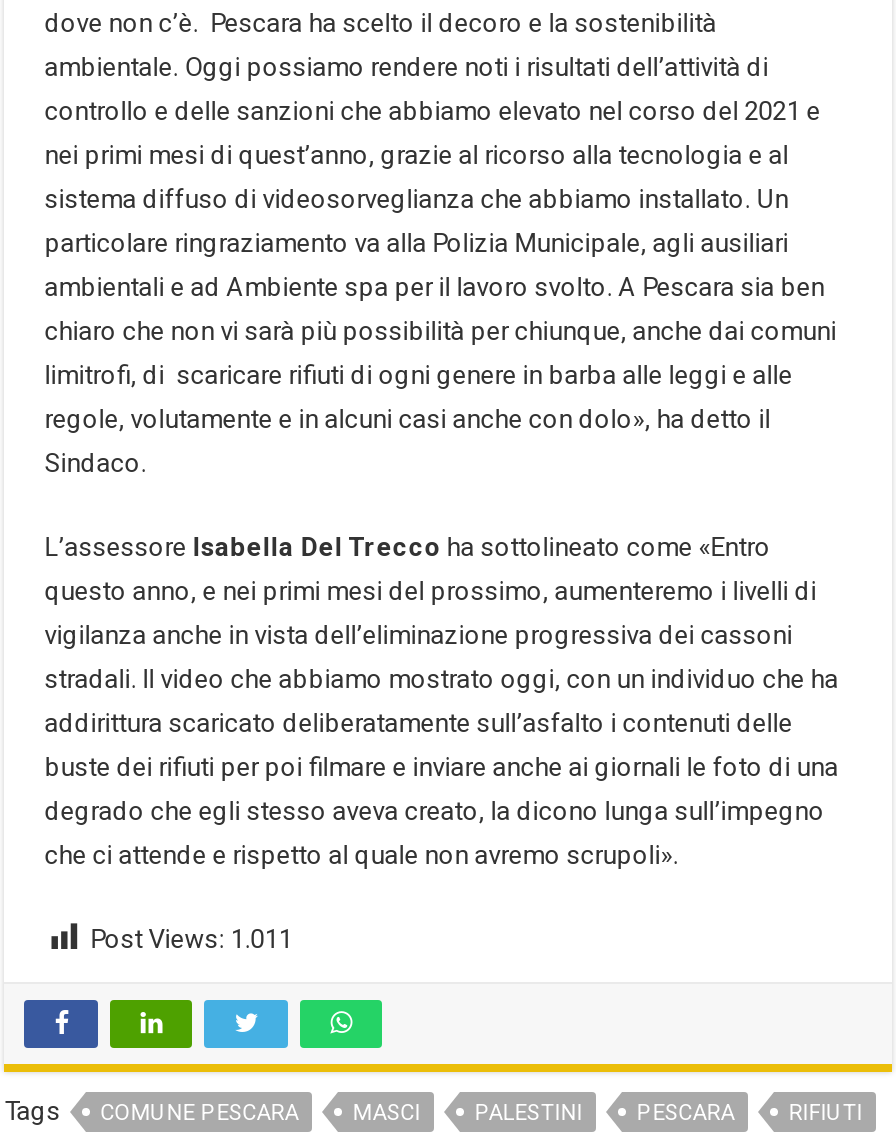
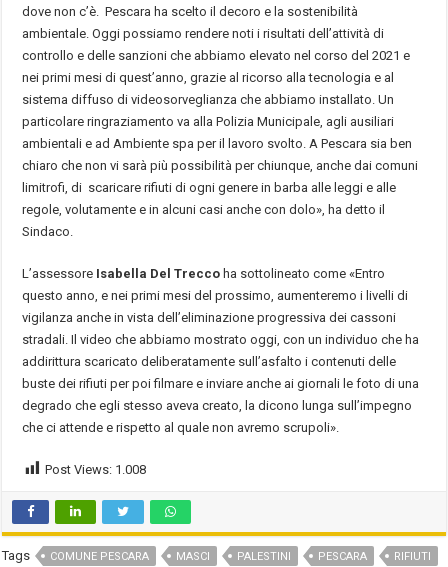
[90,924,292,954] Post Views: 1.011 -> [45,462,146,477] Post Views: 1.008

